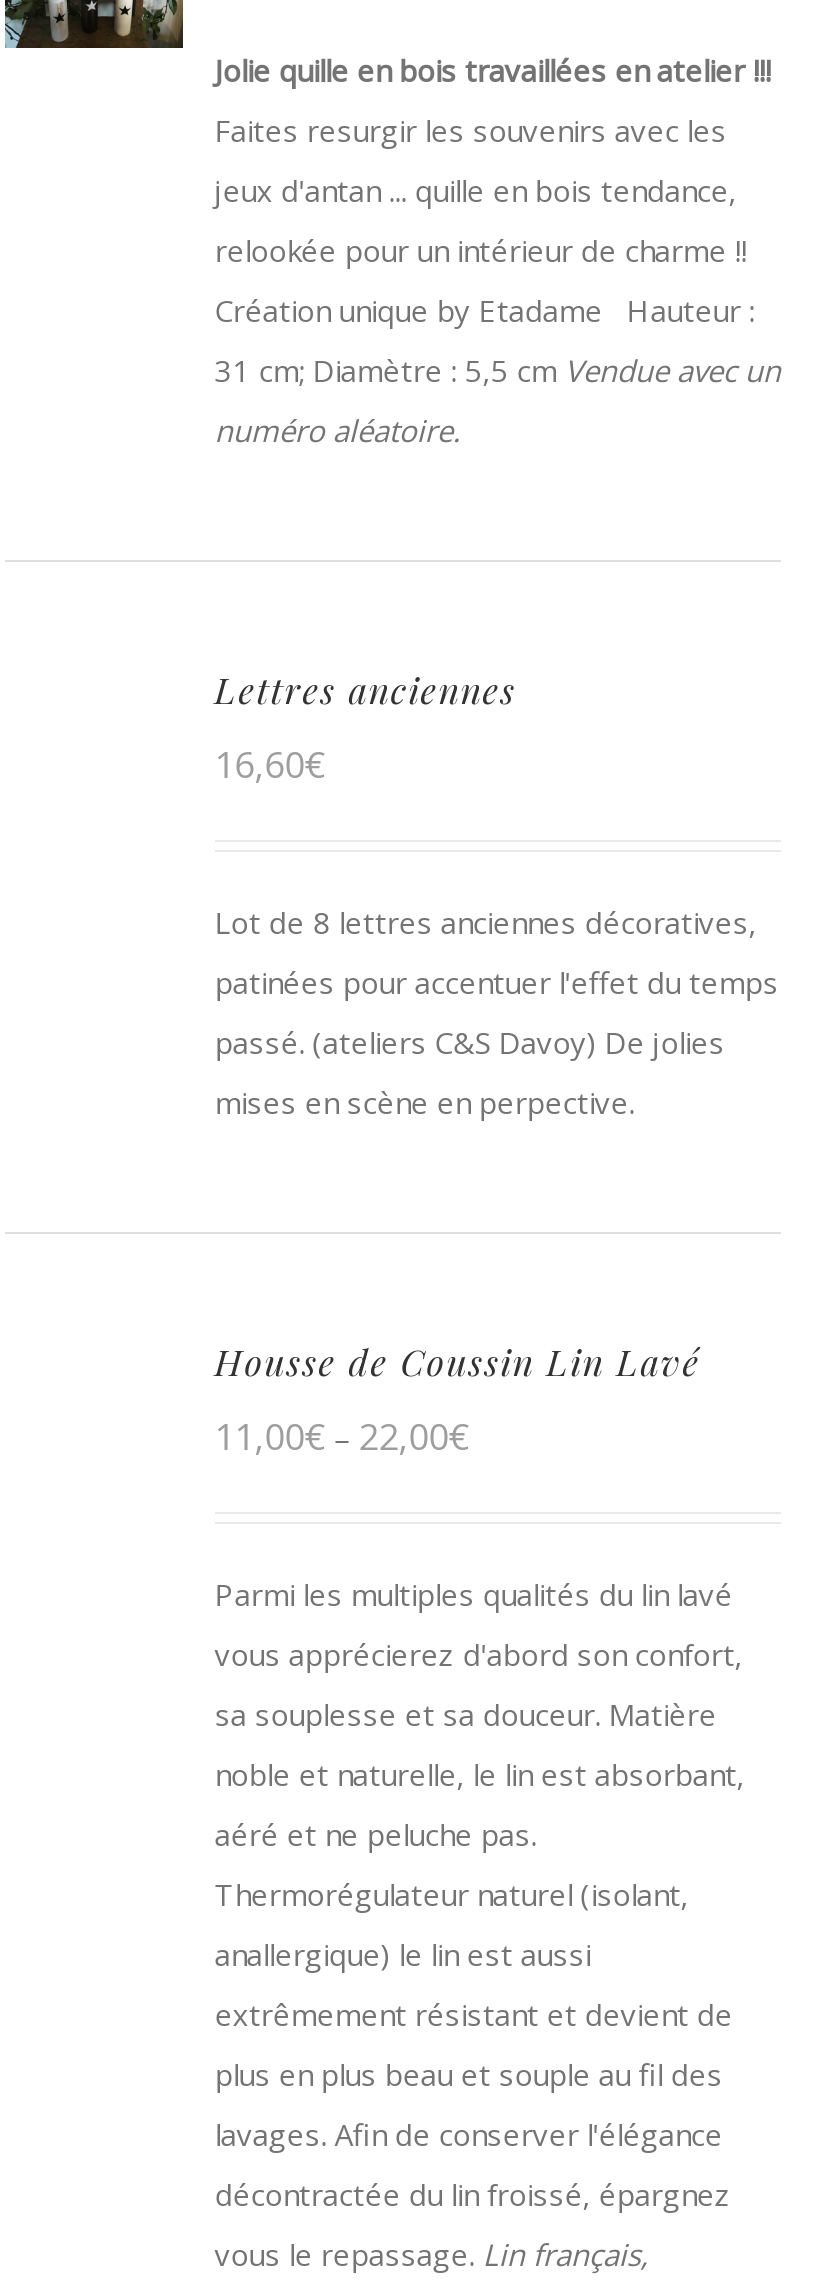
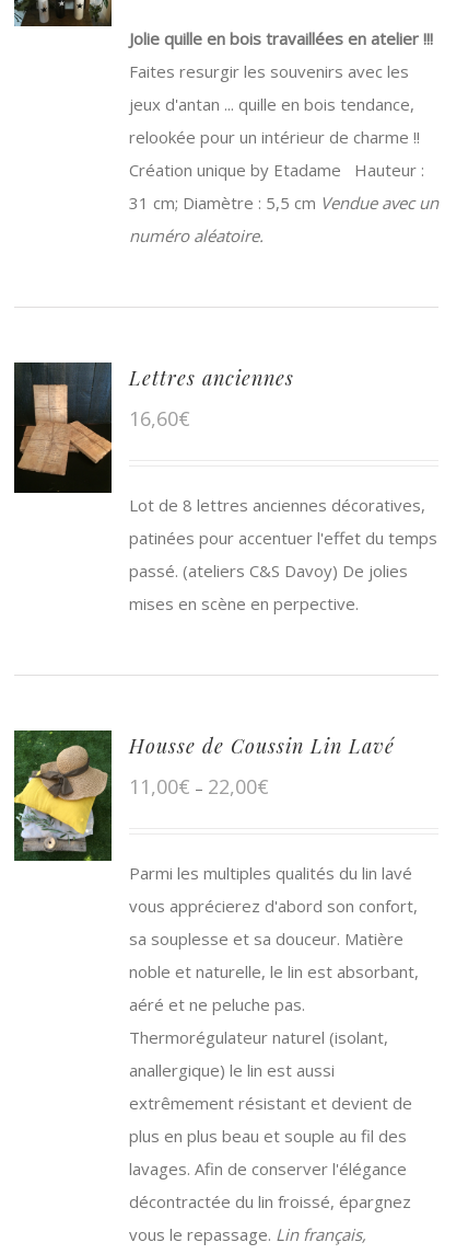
none -> [13,361,113,494] [image]
none -> [13,729,113,862] [image]

